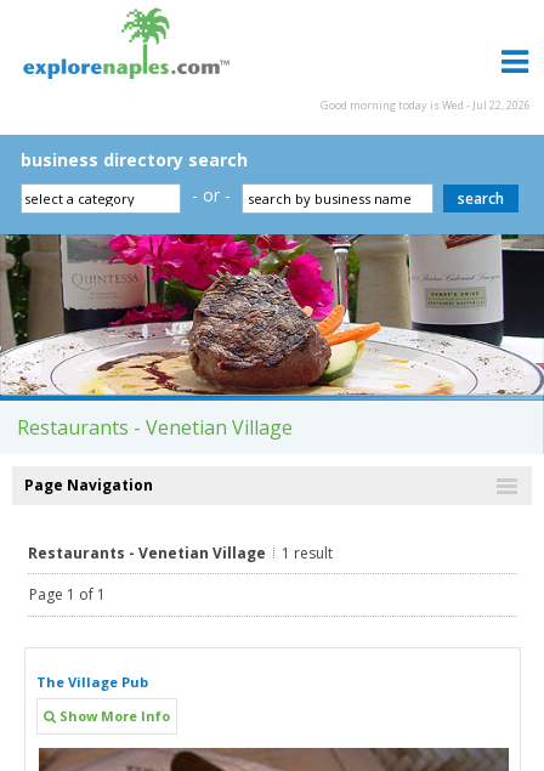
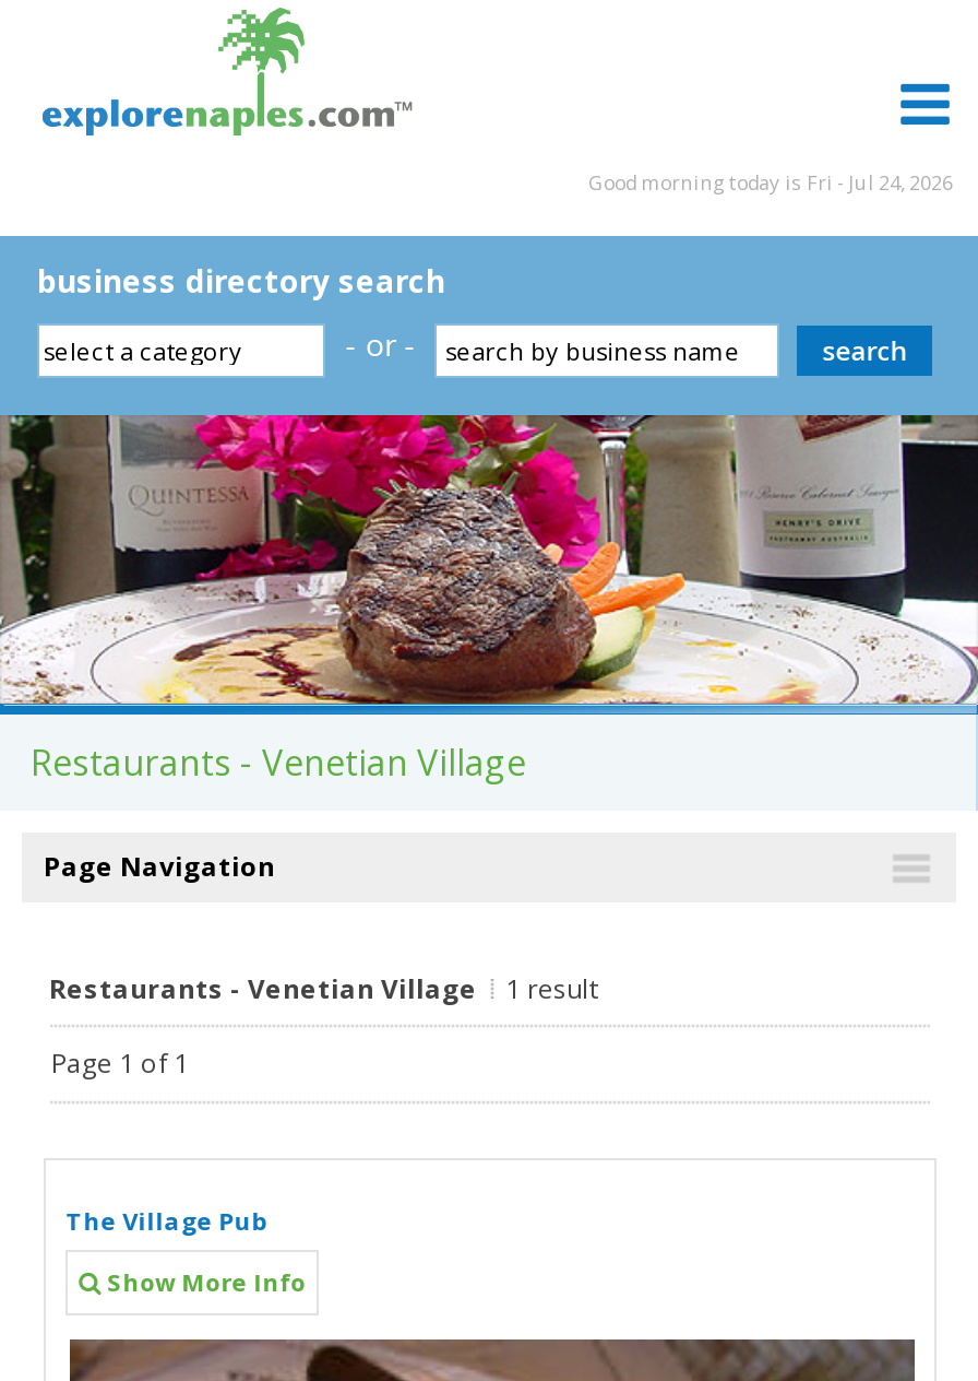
[320,97,530,113] Good morning today is Wed - Jul 22, 2026 -> [588,168,953,197] Good morning today is Fri - Jul 24, 2026

